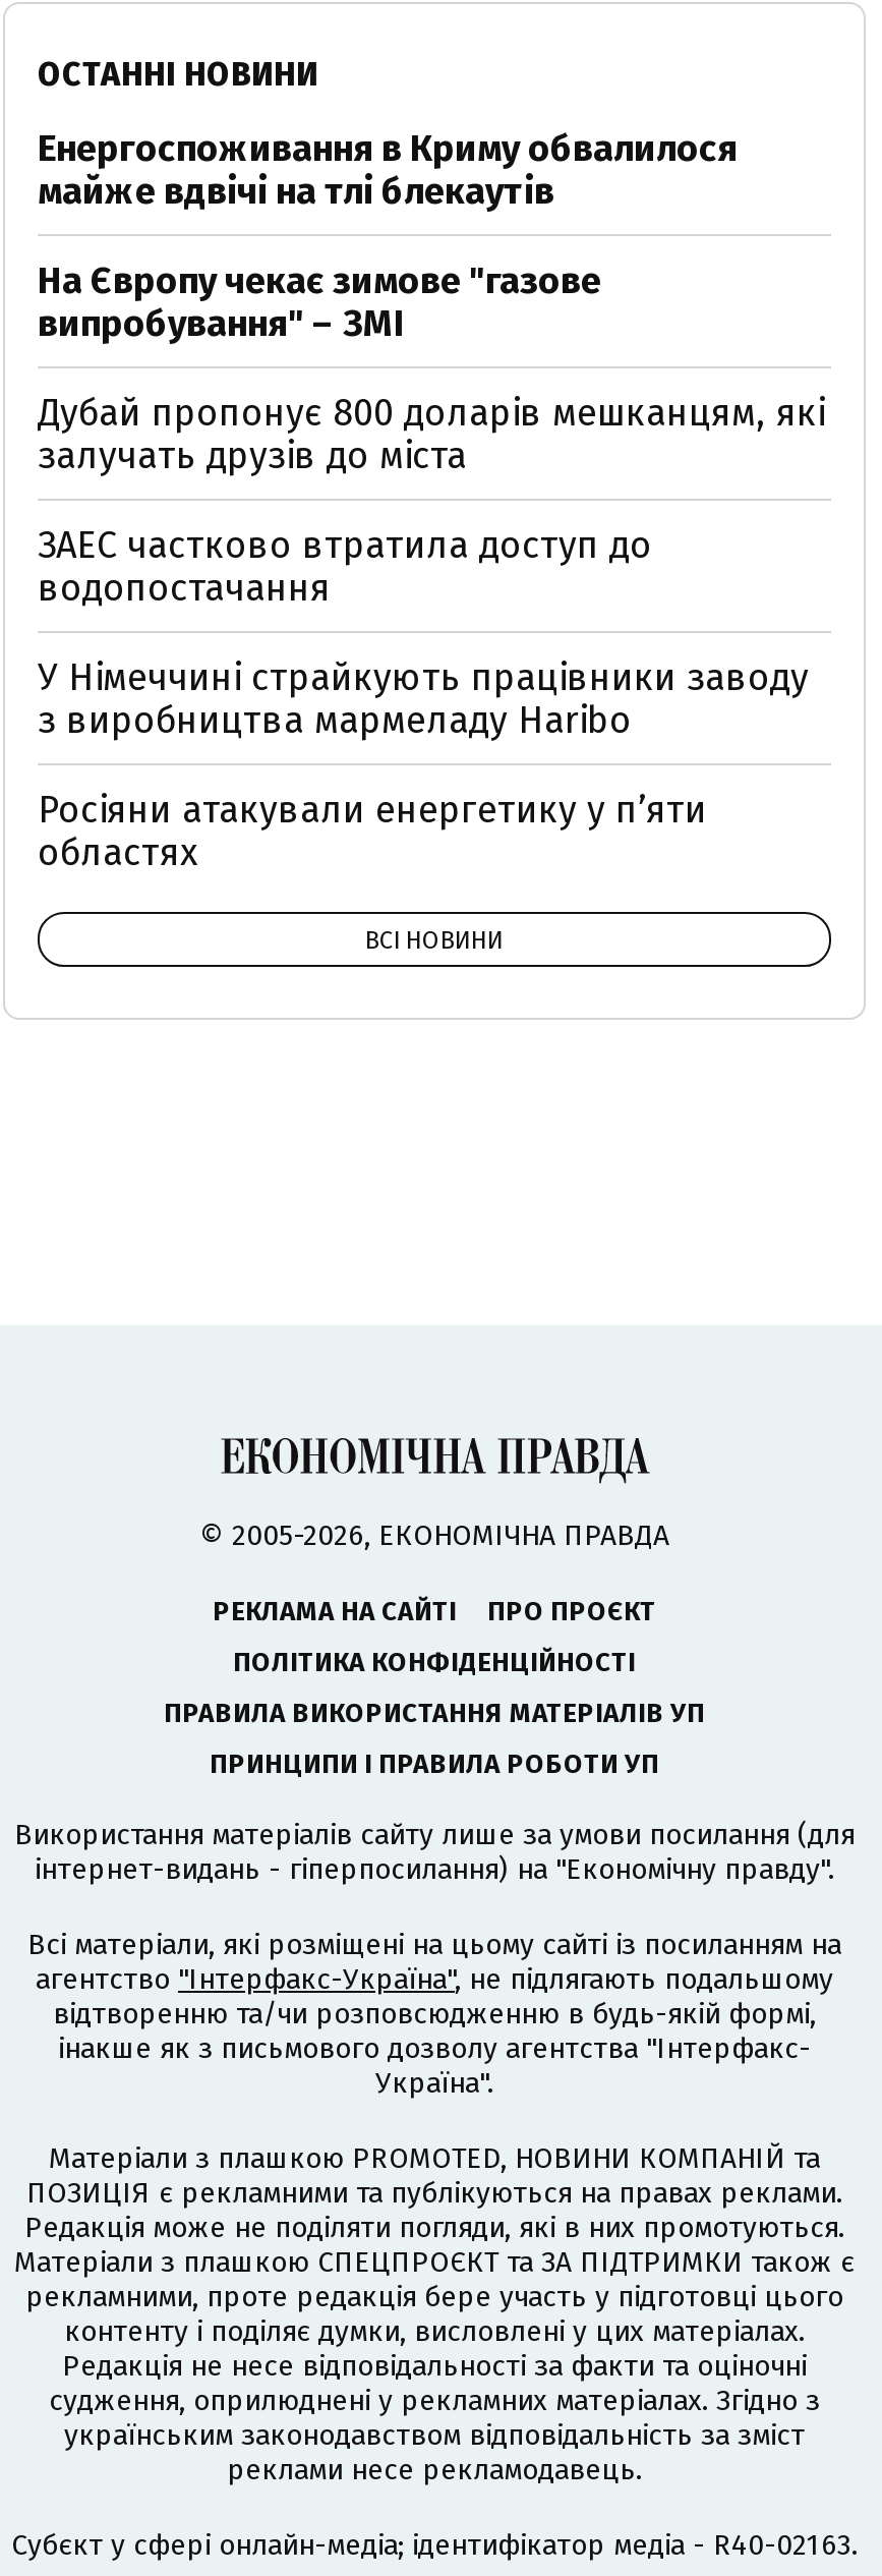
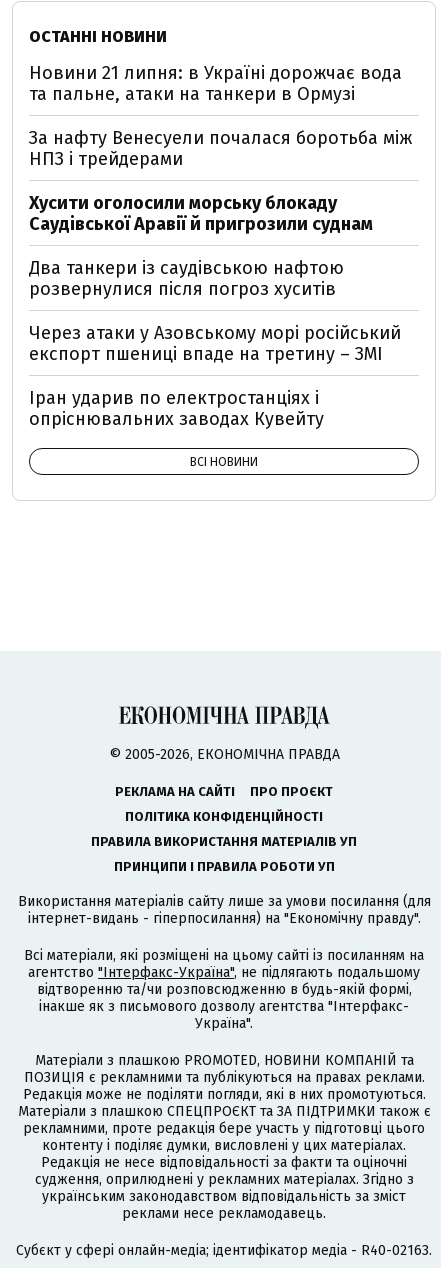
[38,126,738,214] Енергоспоживання в Криму обвалилося | майже вдвічі на тлі блекаутів -> [29,62,402,105] Новини 21 липня: в Україні дорожчає вода | та пальне, атаки на танкери в Ормузі
[38,259,601,346] На Європу чекає зимове "газове | випробування" – ЗМІ -> [29,127,412,170] За нафту Венесуели почалася боротьба між | НПЗ і трейдерами
[38,391,825,478] Дубай пропонує 800 доларів мешканцям, які | залучать друзів до міста -> [29,192,373,235] Хусити оголосили морську блокаду | Саудівської Аравії й пригрозили суднам
[38,523,652,611] ЗАЕС частково втратила доступ до | водопостачання -> [29,257,344,300] Два танкери із саудівською нафтою | розвернулися після погроз хуситів
[38,655,809,743] У Німеччині страйкують працівники заводу | з виробництва мармеладу Haribo -> [29,322,401,365] Через атаки у Азовському морі російський | експорт пшениці впаде на третину – ЗМІ
[38,788,707,875] Росіяни атакували енергетику у пʼяти | областях -> [29,387,324,430] Іран ударив по електростанціях і | опріснювальних заводах Кувейту

